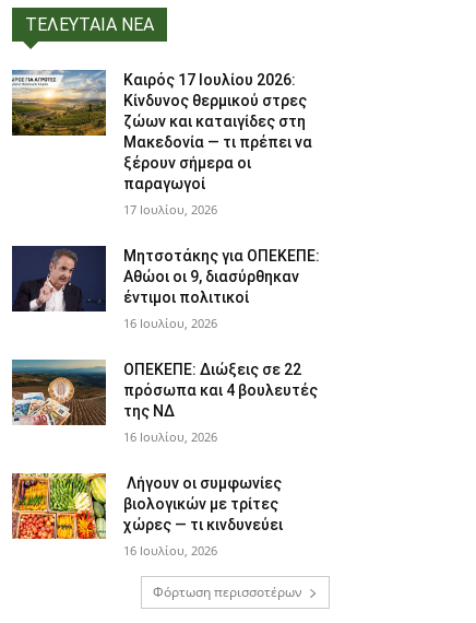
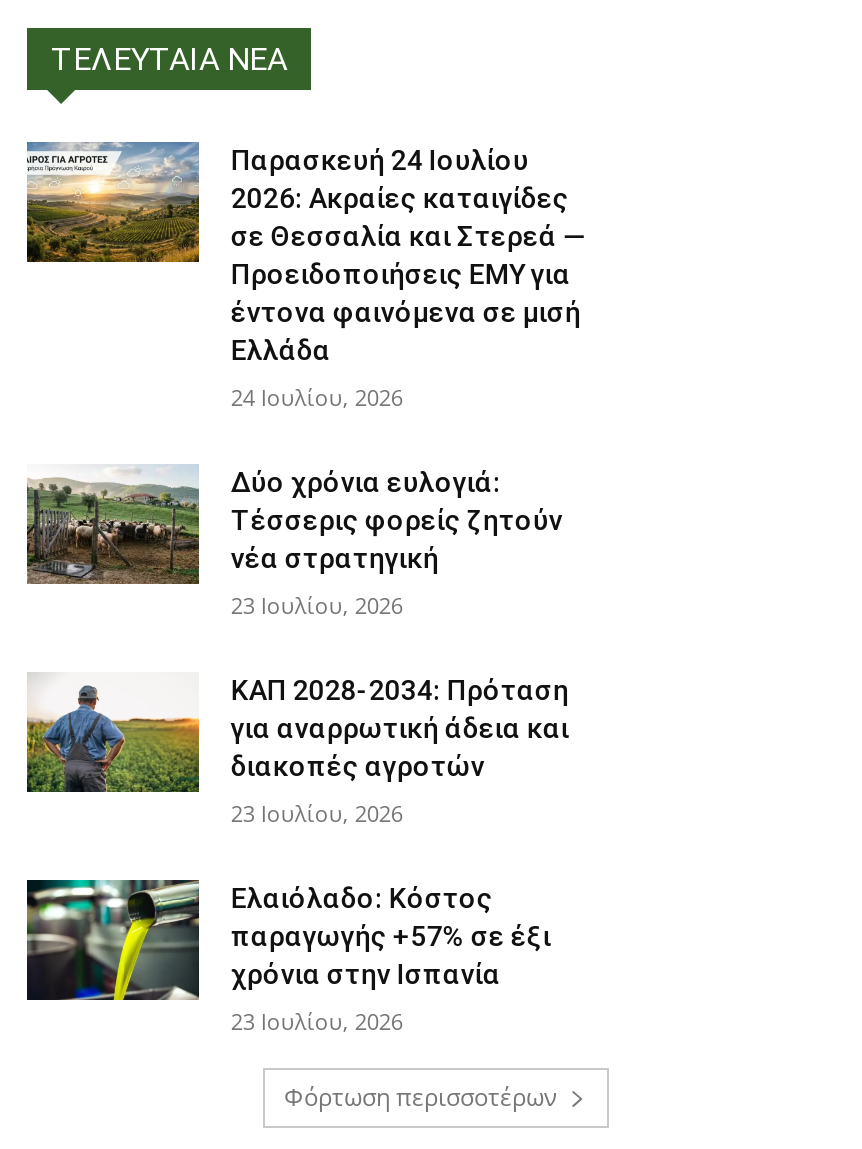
[123,71,312,193] Καιρός 17 Ιουλίου 2026: | Κίνδυνος θερμικού στρες | ζώων και καταιγίδες στη | Μακεδονία — τι πρέπει να | ξέρουν σήμερα οι | παραγωγοί -> [231,143,585,365] Παρασκευή 24 Ιουλίου | 2026: Ακραίες καταιγίδες | σε Θεσσαλία και Στερεά — | Προειδοποιήσεις ΕΜΥ για | έντονα φαινόμενα σε μισή | Ελλάδα
[123,201,217,218] 17 Ιουλίου, 2026 -> [231,381,403,411] 24 Ιουλίου, 2026
[11,245,320,313] [image] | Μητσοτάκης για ΟΠΕΚΕΠΕ: | Αθώοι οι 9, διασύρθηκαν | έντιμοι πολιτικοί -> [25,463,563,587] [image] | Δύο χρόνια ευλογιά: | Τέσσερις φορείς ζητούν | νέα στρατηγική
[123,315,217,331] 16 Ιουλίου, 2026 -> [231,589,403,619] 23 Ιουλίου, 2026
[11,358,318,426] [image] | ΟΠΕΚΕΠΕ: Διώξεις σε 22 | πρόσωπα και 4 βουλευτές | της ΝΔ -> [25,671,569,795] [image] | ΚΑΠ 2028-2034: Πρόταση | για αναρρωτική άδεια και | διακοπές αγροτών
[123,429,217,445] 16 Ιουλίου, 2026 -> [231,797,403,827] 23 Ιουλίου, 2026
[11,472,283,540] [image] | Λήγουν οι συμφωνίες | βιολογικών με τρίτες | χώρες — τι κινδυνεύει -> [25,877,551,1003] [image] | Ελαιόλαδο: Κόστος | παραγωγής +57% σε έξι | χρόνια στην Ισπανία
[123,542,217,559] 16 Ιουλίου, 2026 -> [231,1005,403,1035] 23 Ιουλίου, 2026

